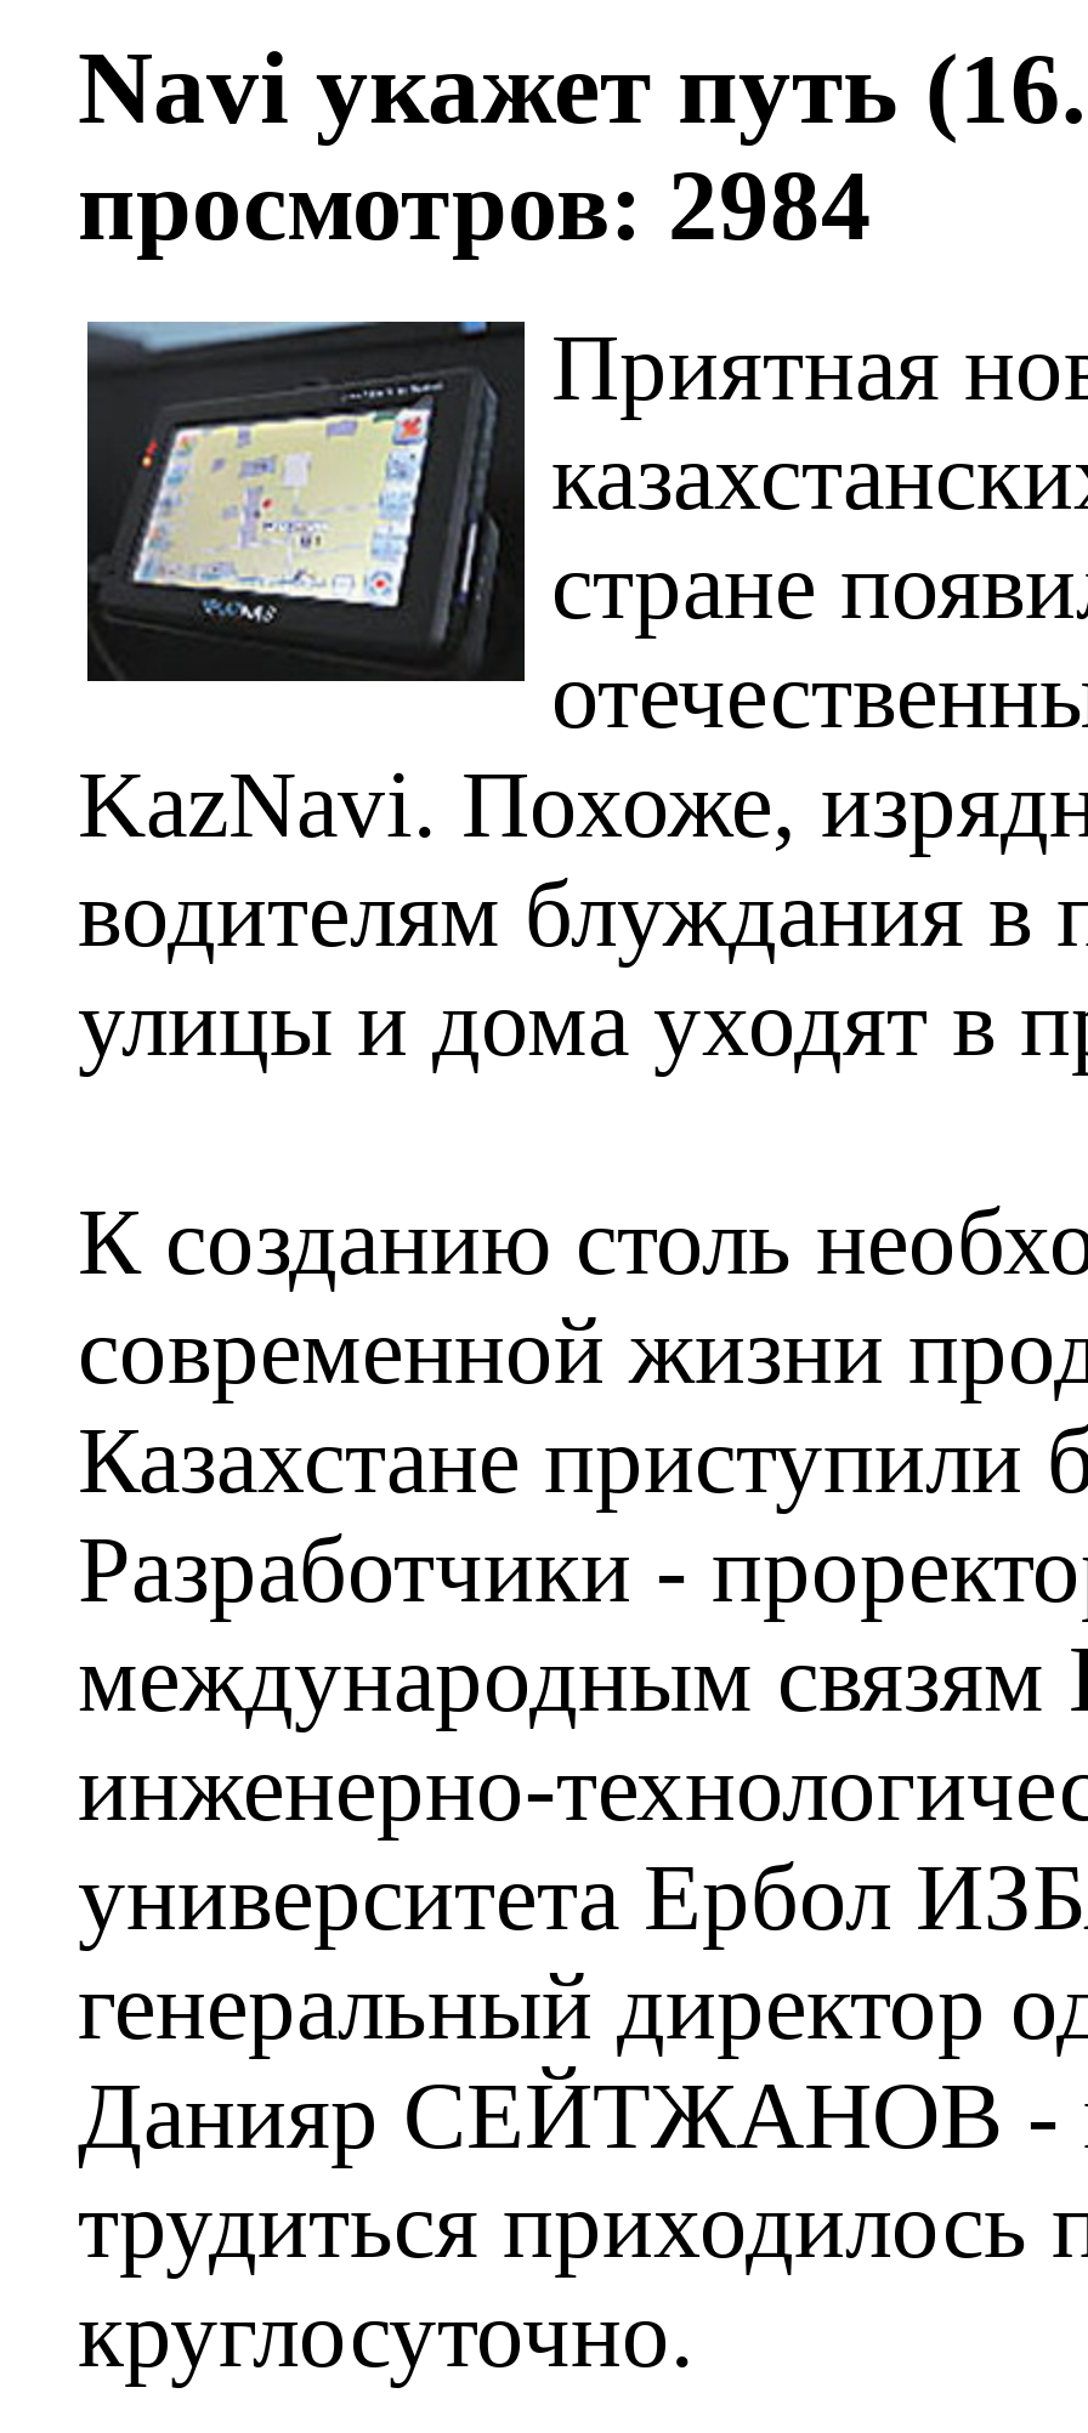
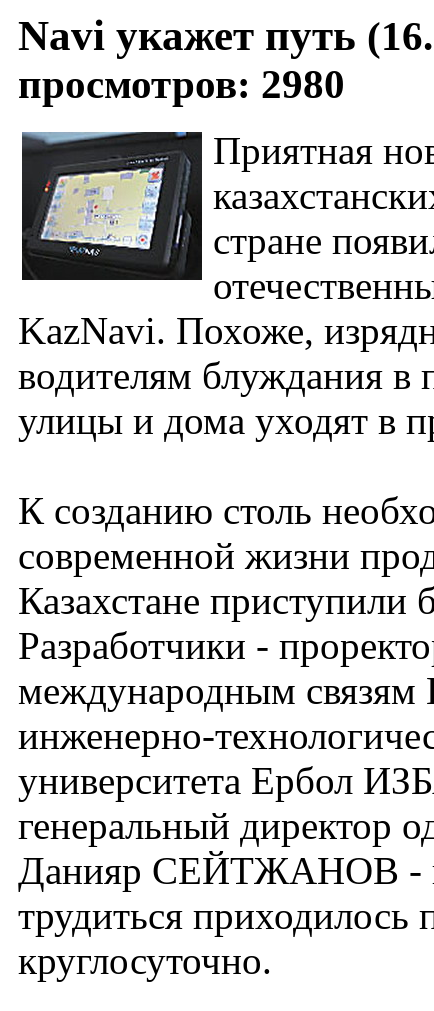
[78,149,872,261] просмотров: 2984 -> [18,61,345,107] просмотров: 2980

